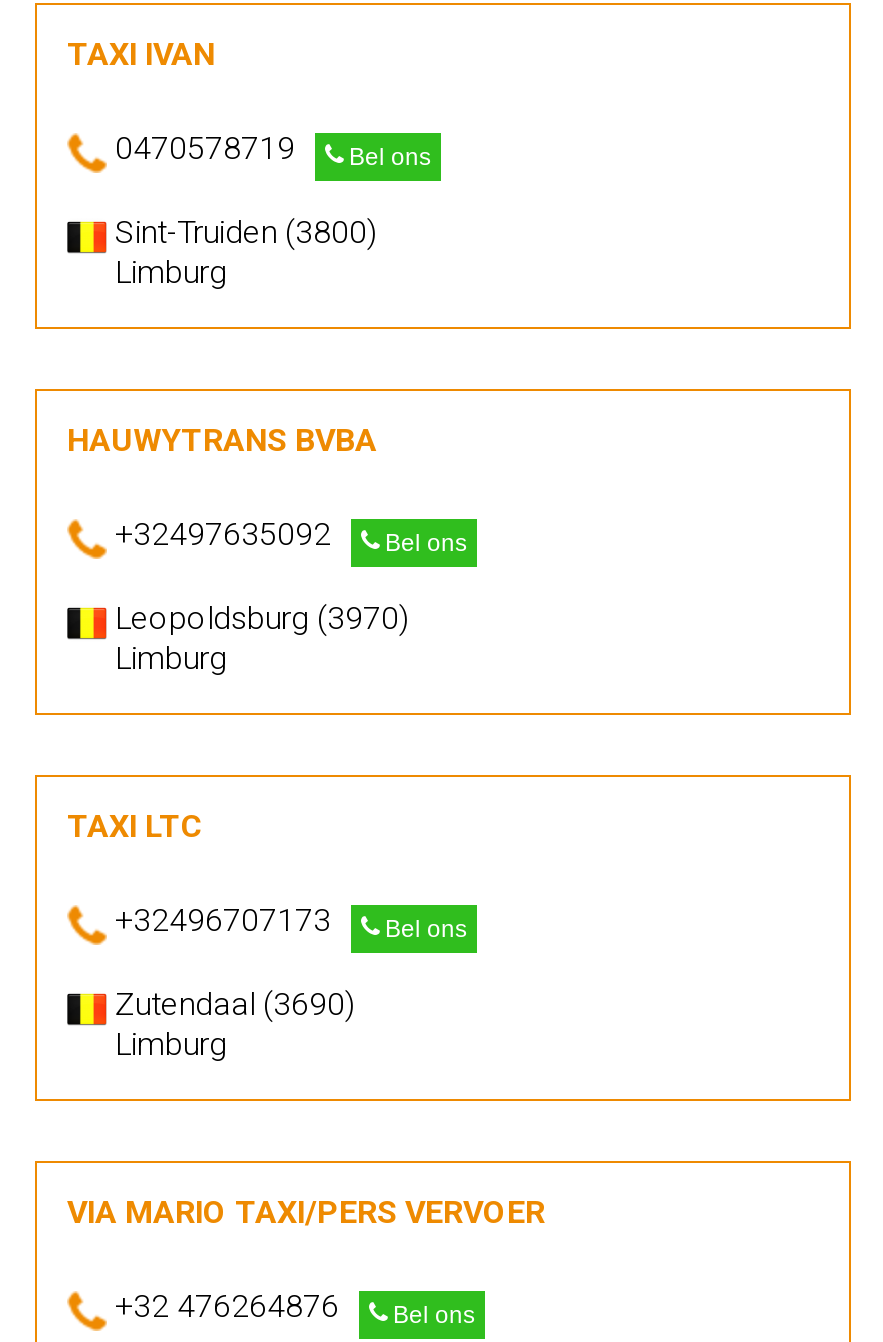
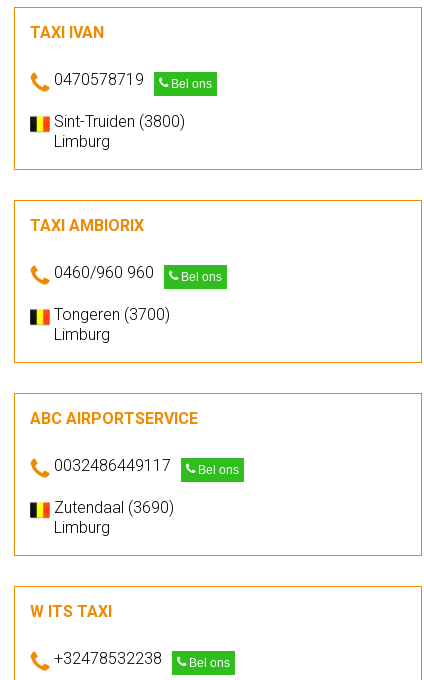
[67,421,377,459] HAUWYTRANS BVBA -> [30,216,144,235] TAXI AMBIORIX
[115,515,467,557] +32497635092 Bel ons -> [54,263,222,284] 0460/960 960 Bel ons
[115,599,409,637] Leopoldsburg (3970) -> [54,305,170,324] Tongeren (3700)
[67,807,203,845] TAXI LTC -> [30,409,198,428] ABC AIRPORTSERVICE
[115,901,467,943] +32496707173 Bel ons -> [54,456,239,477] 0032486449117 Bel ons
[67,1193,545,1231] VIA MARIO TAXI/PERS VERVOER -> [30,602,112,621] W ITS TAXI
[115,1287,475,1329] +32 476264876 Bel ons -> [54,649,230,670] +32478532238 Bel ons

